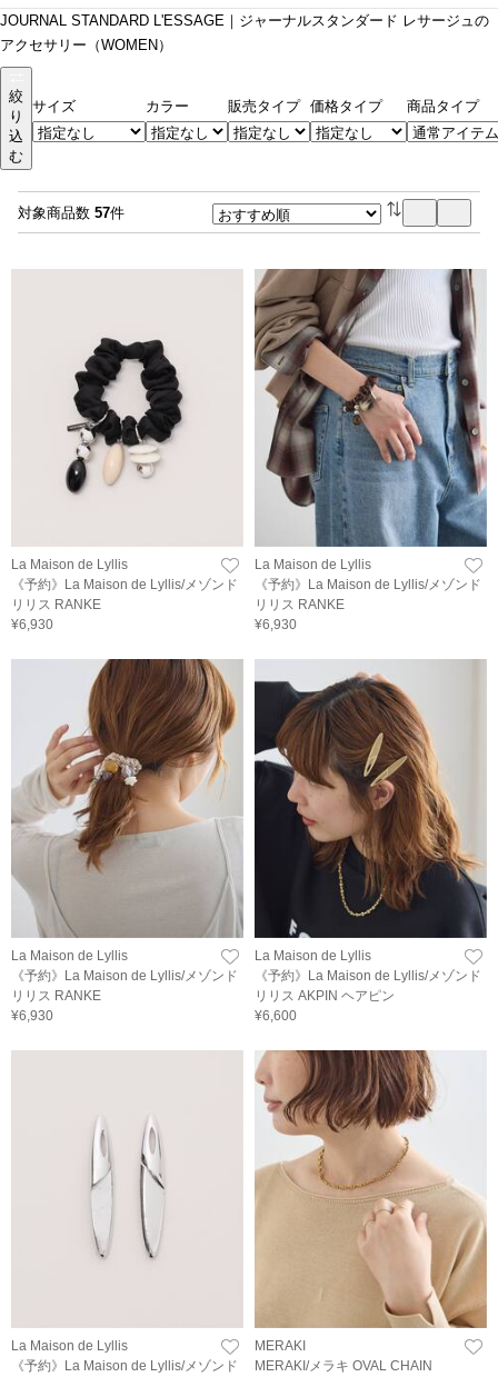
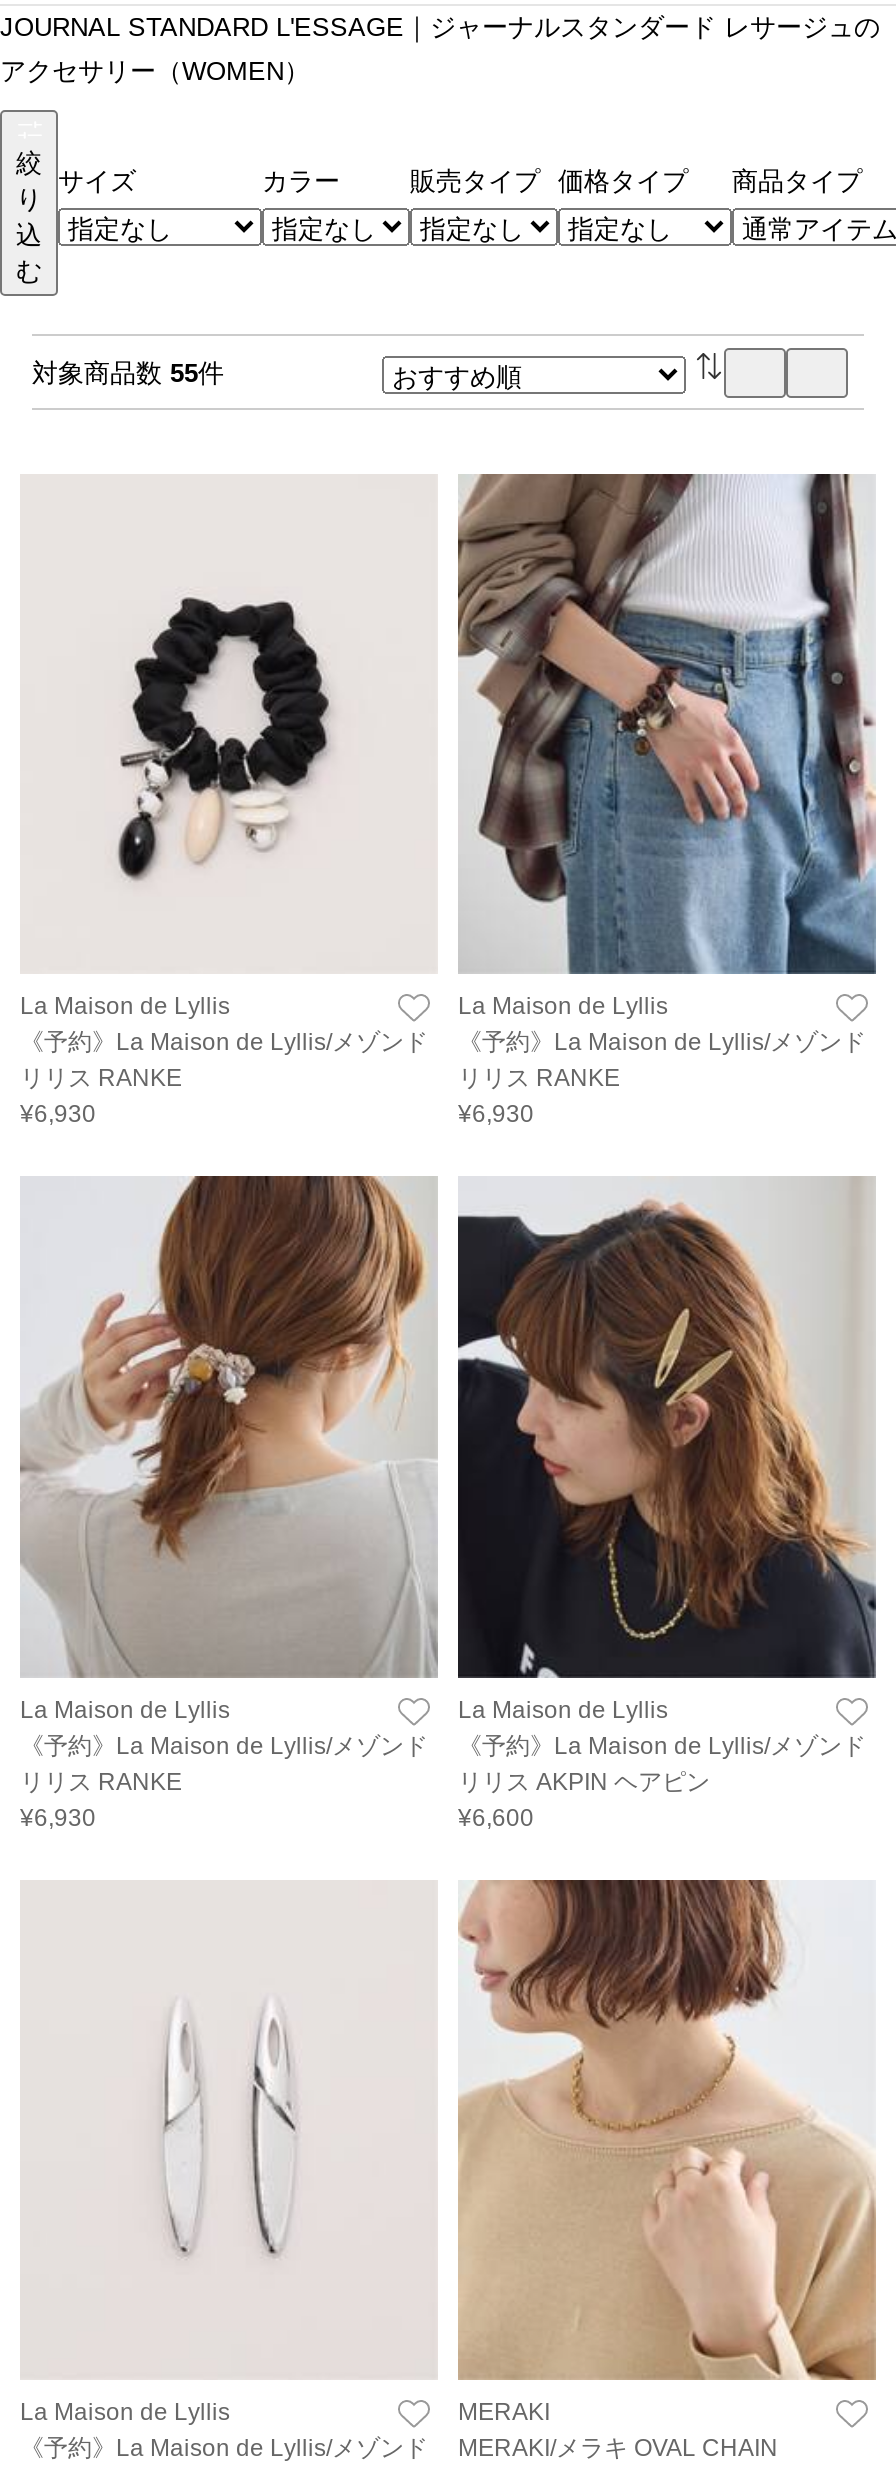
[18,204,124,221] 対象商品数 57件 -> [32,357,224,387] 対象商品数 55件

